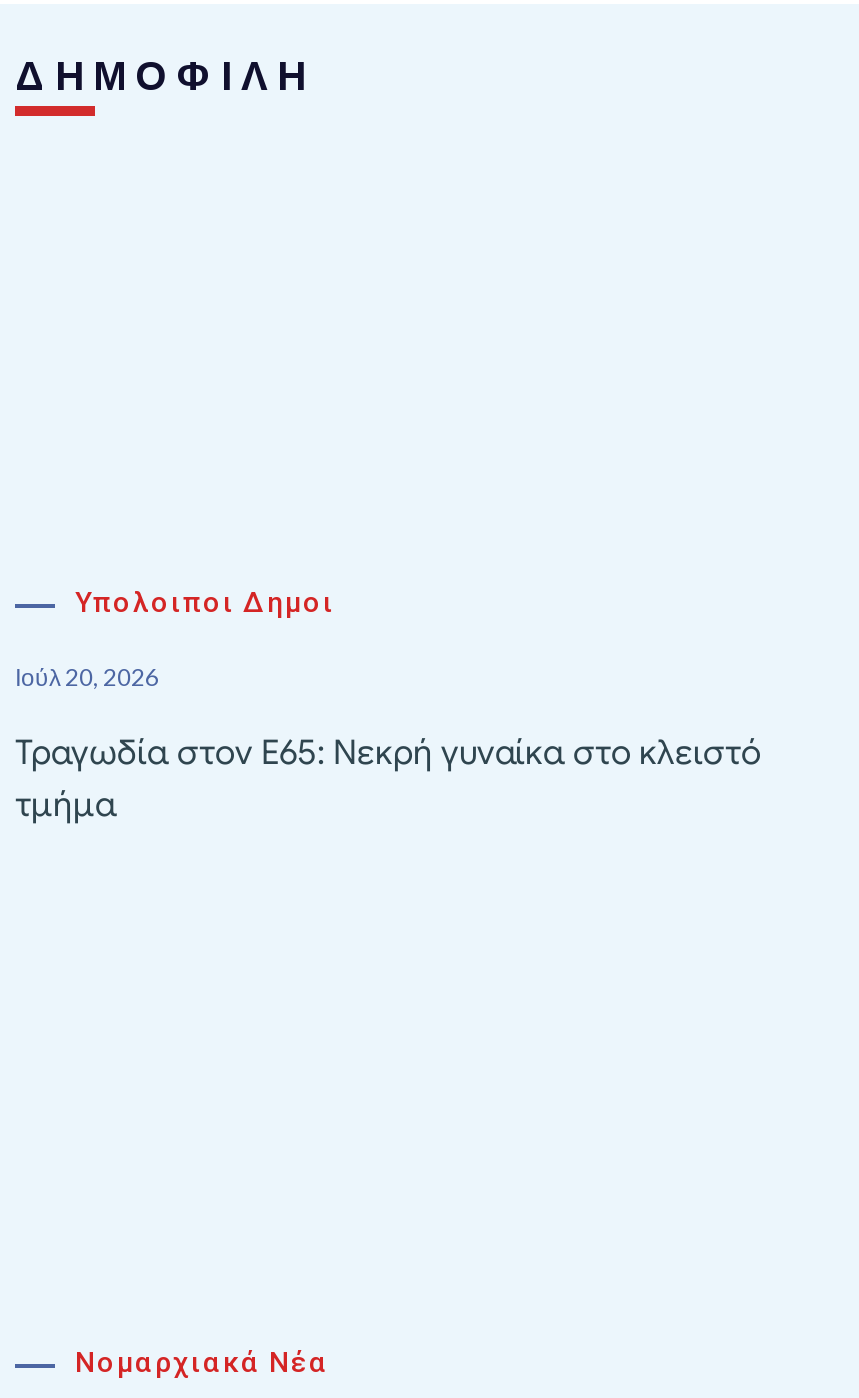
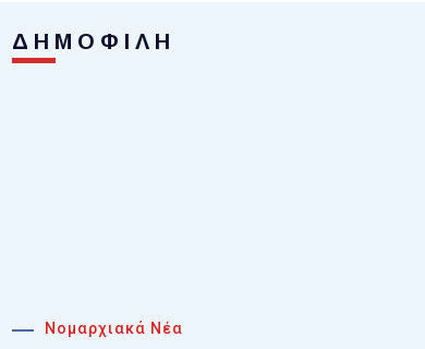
[15,587,761,827] Υπολοιποι Δημοι | Ιούλ 20, 2026 | Τραγωδία στον Ε65: Νεκρή γυναίκα στο κλειστό | τμήμα -> none

